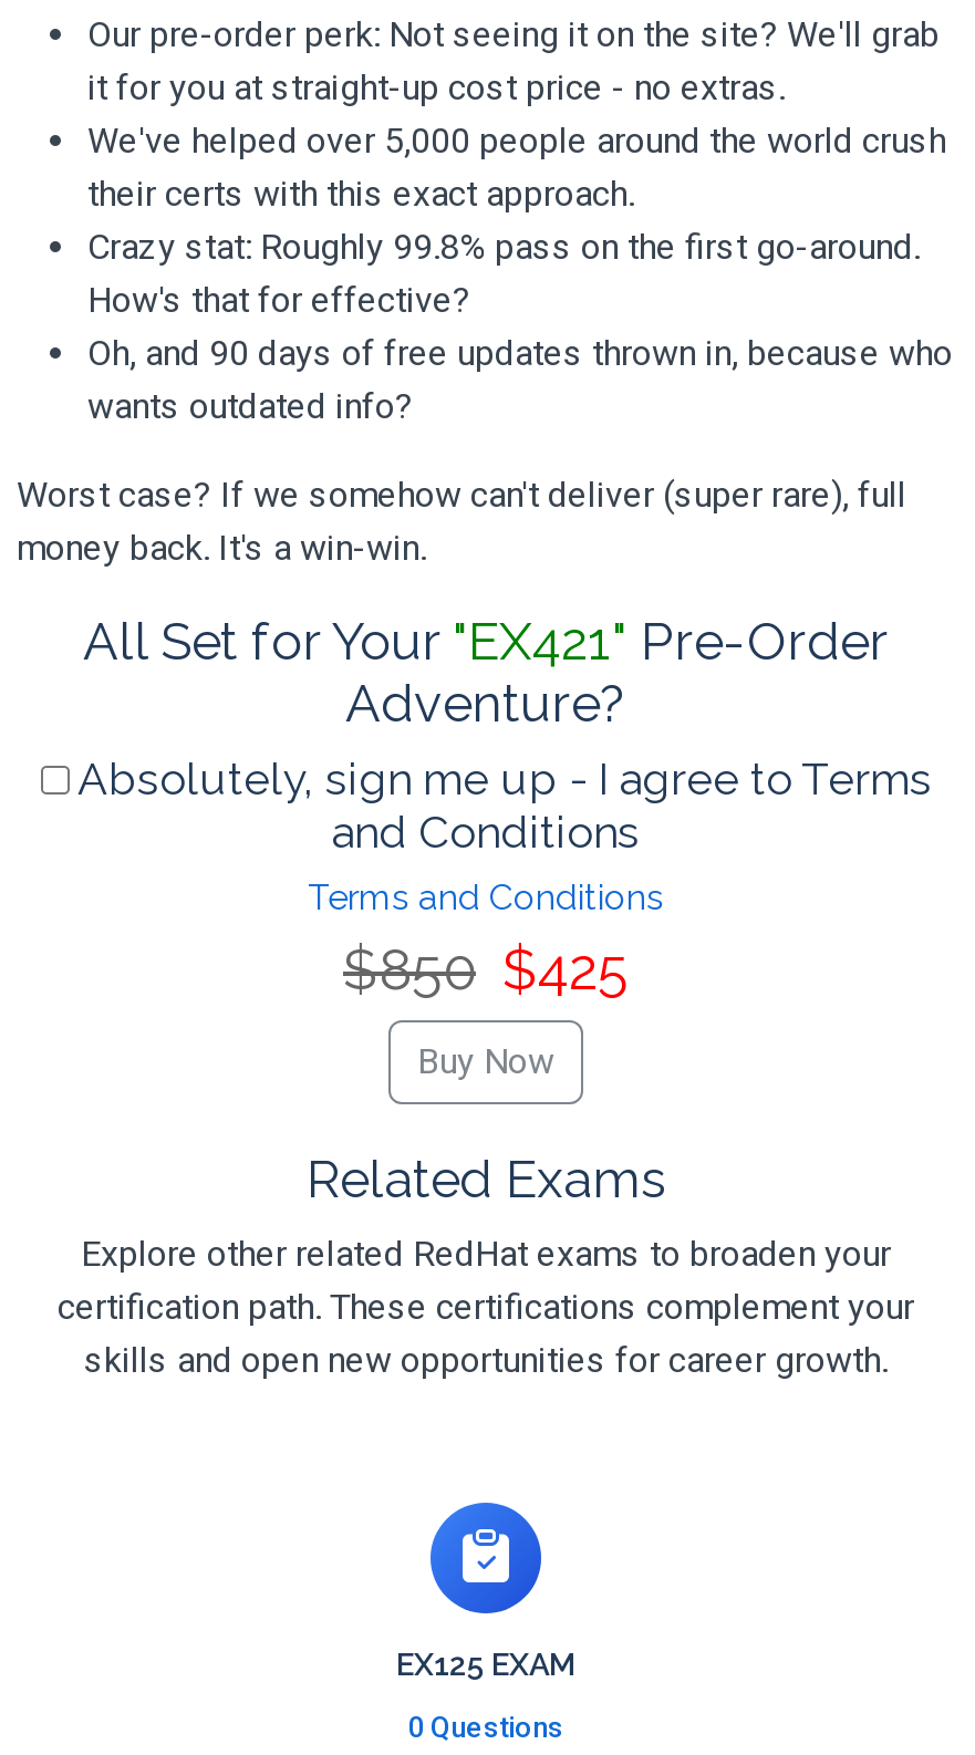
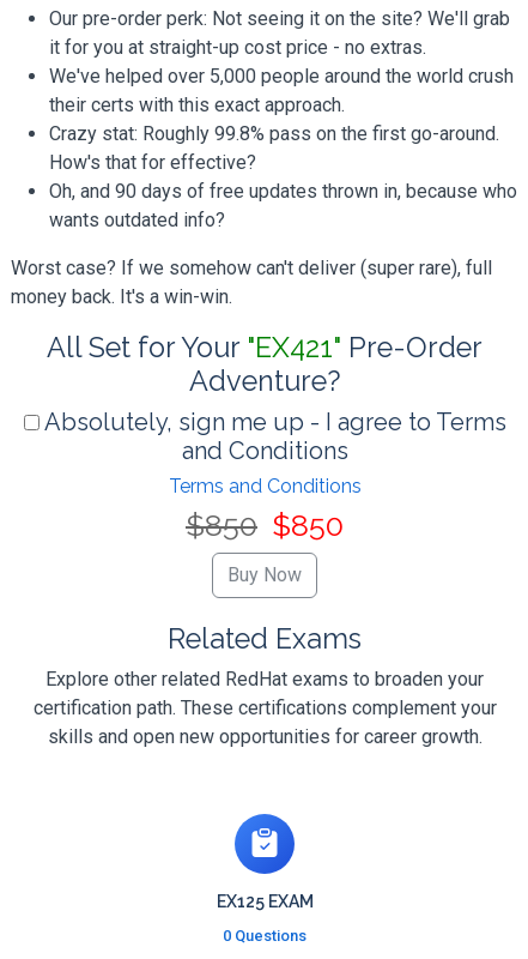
[343,936,629,1003] $850 $425 -> [186,507,344,543] $850 $850

